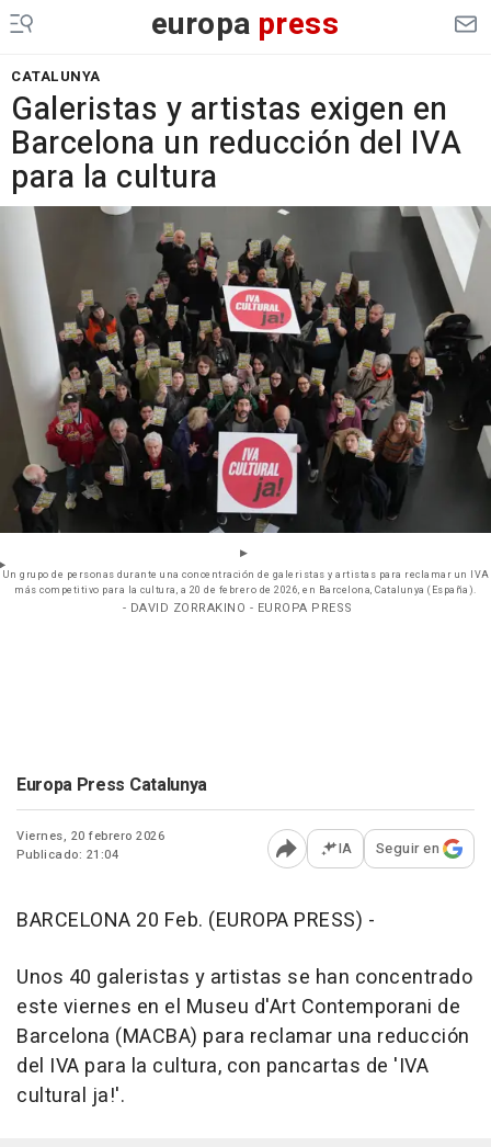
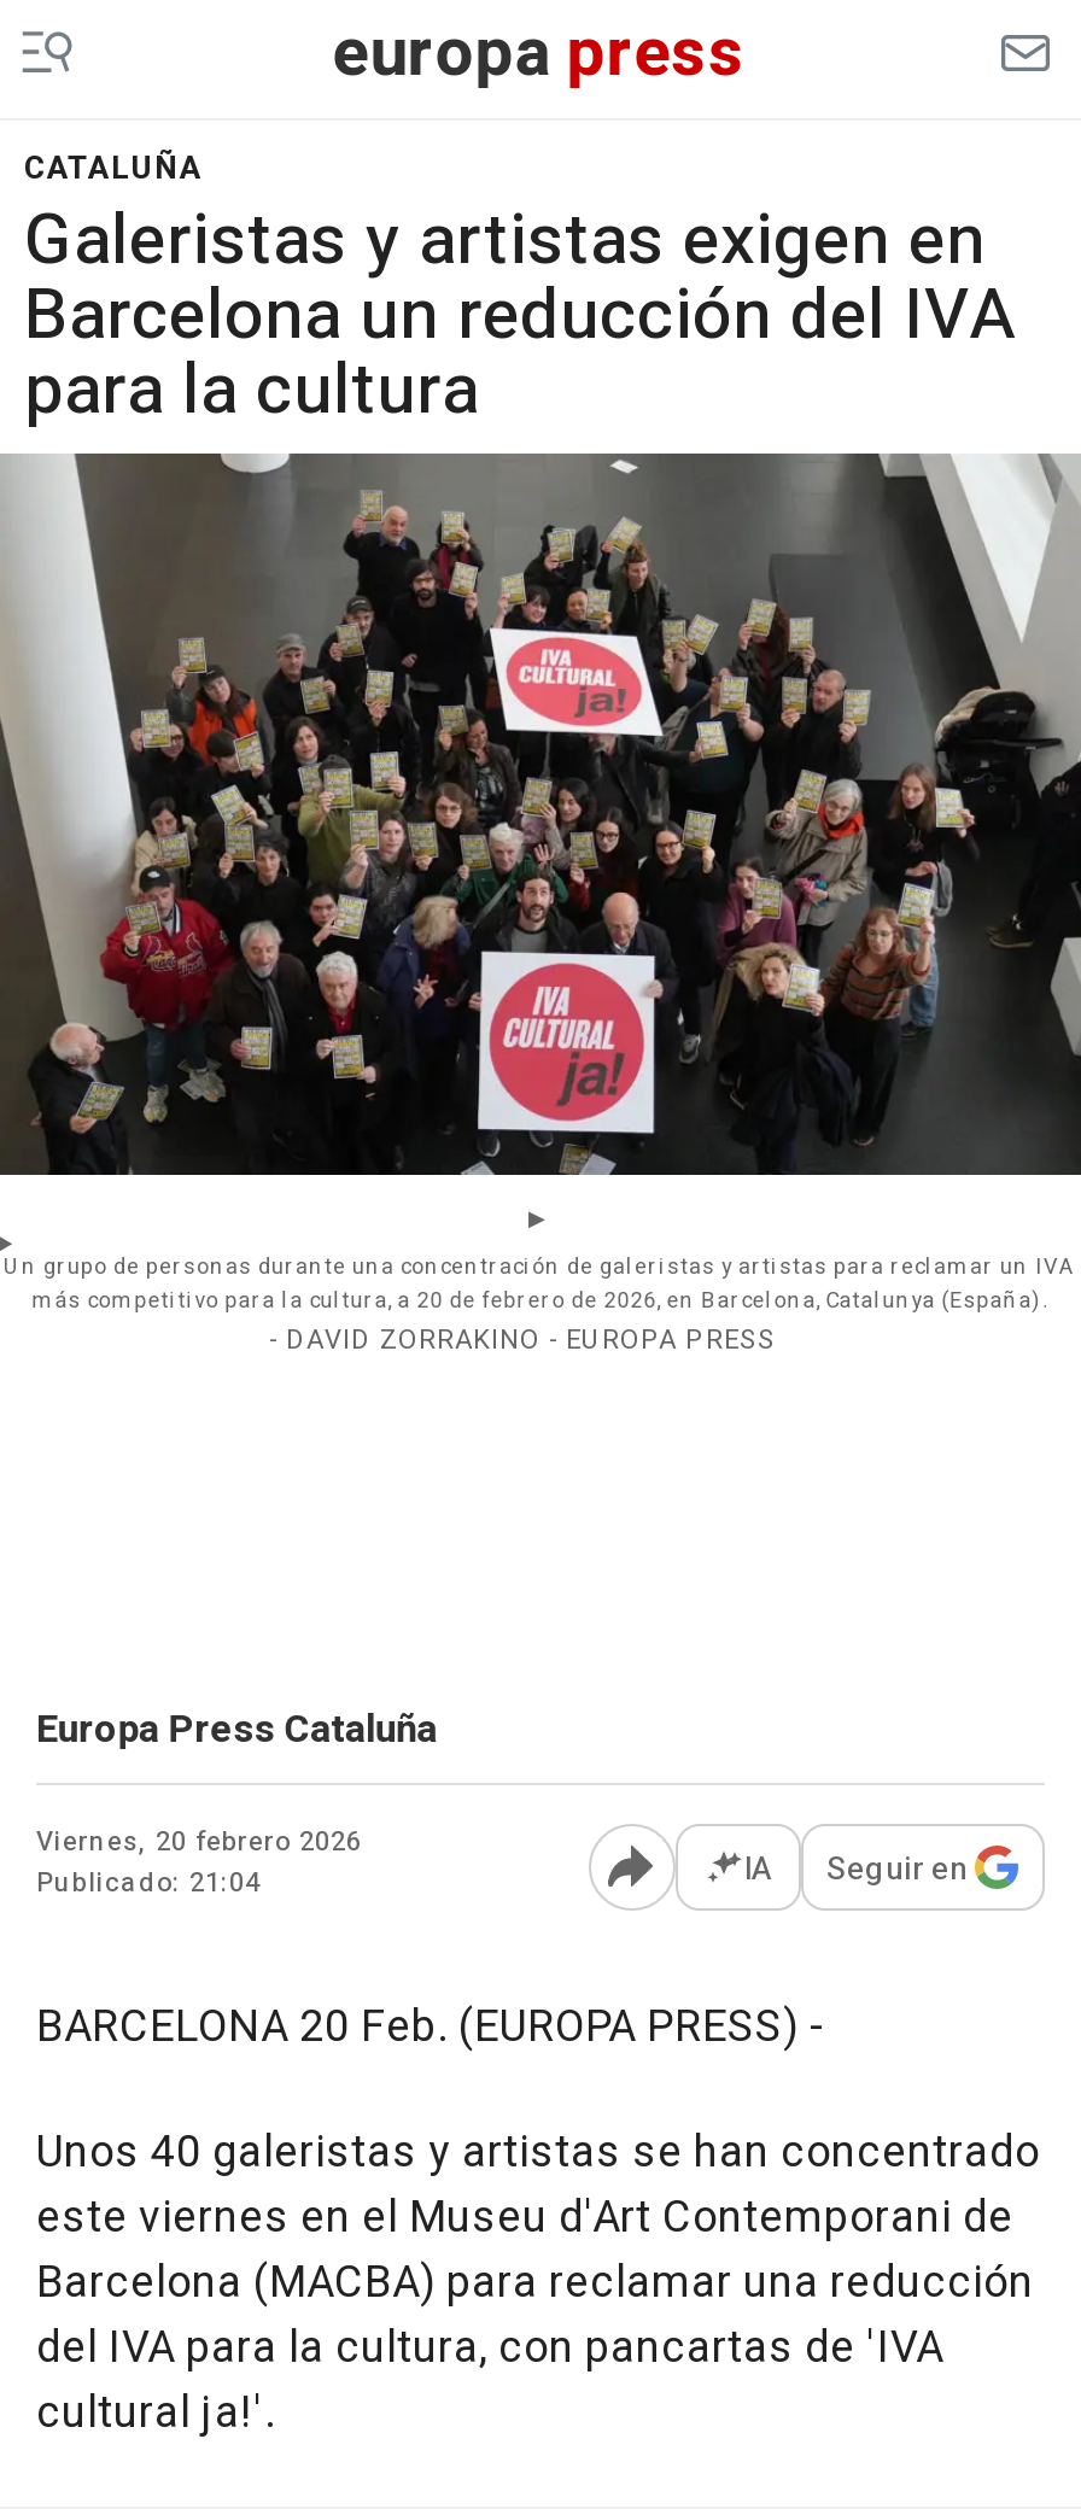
[11,66,100,87] CATALUNYA -> [24,145,203,191] CATALUÑA
[16,772,207,799] Europa Press Catalunya -> [36,1700,437,1758] Europa Press Cataluña

